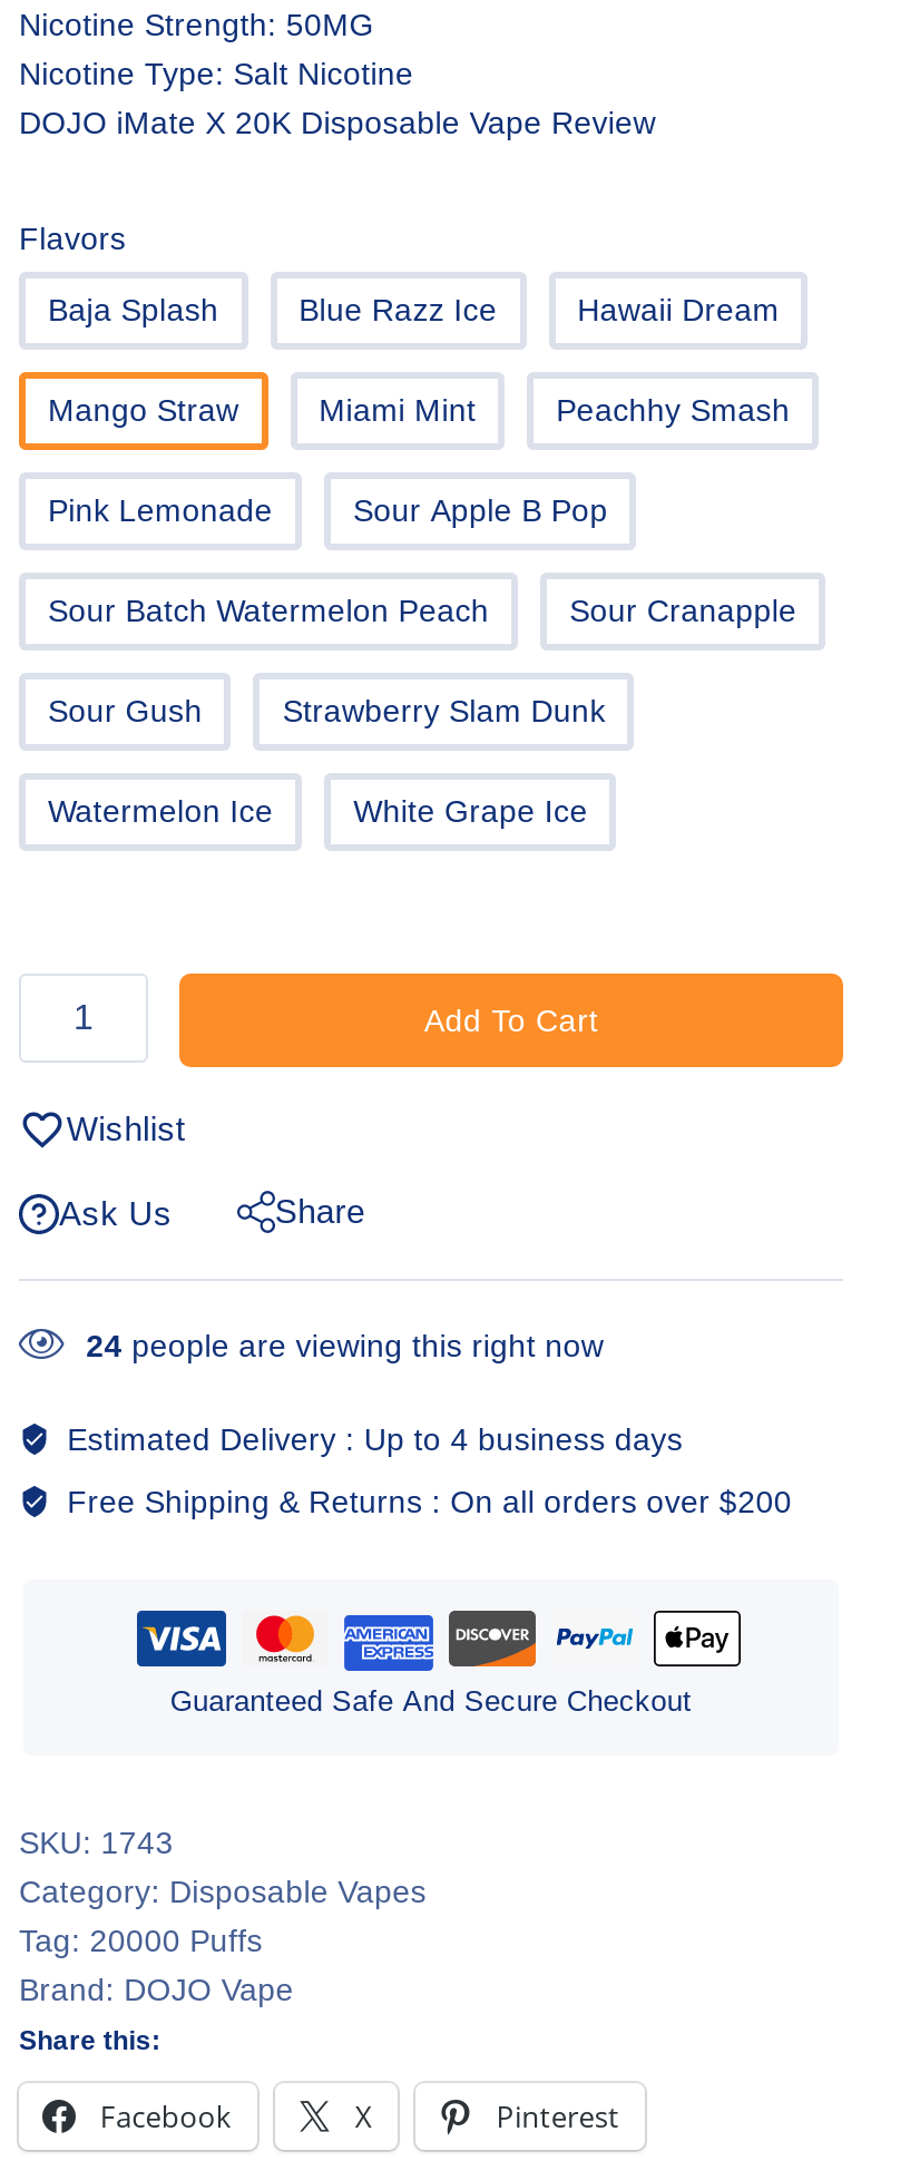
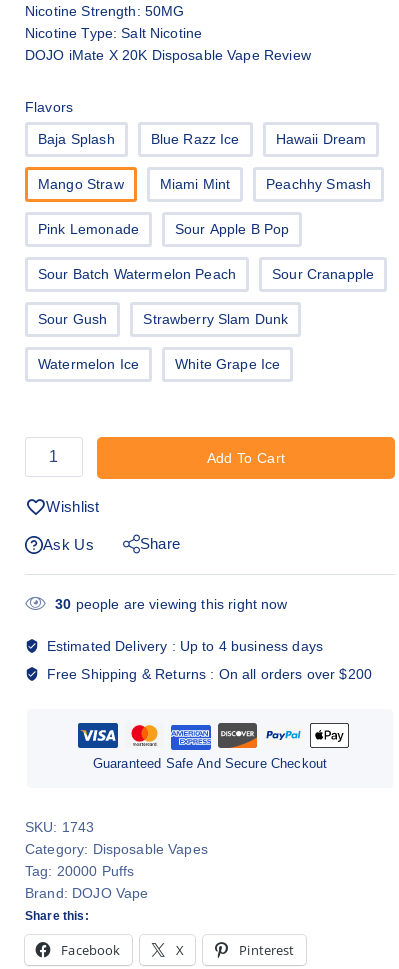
[86,1328,604,1363] 24 people are viewing this right now -> [55,596,288,612] 30 people are viewing this right now

